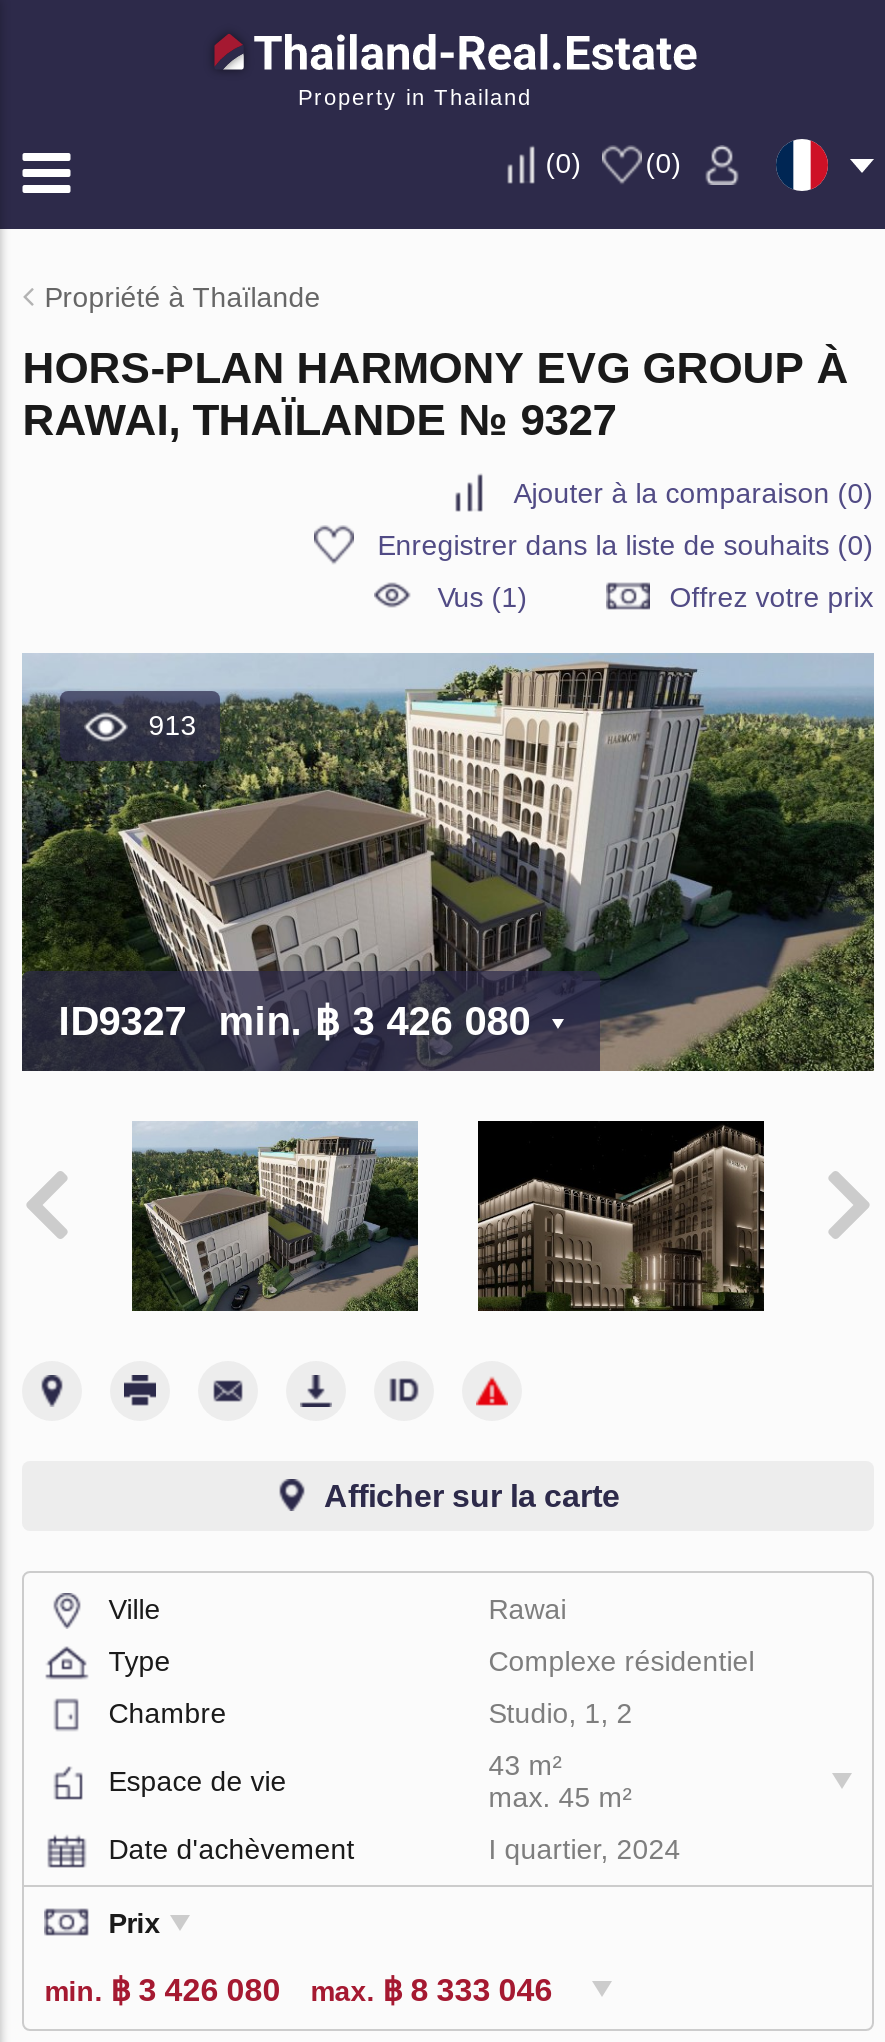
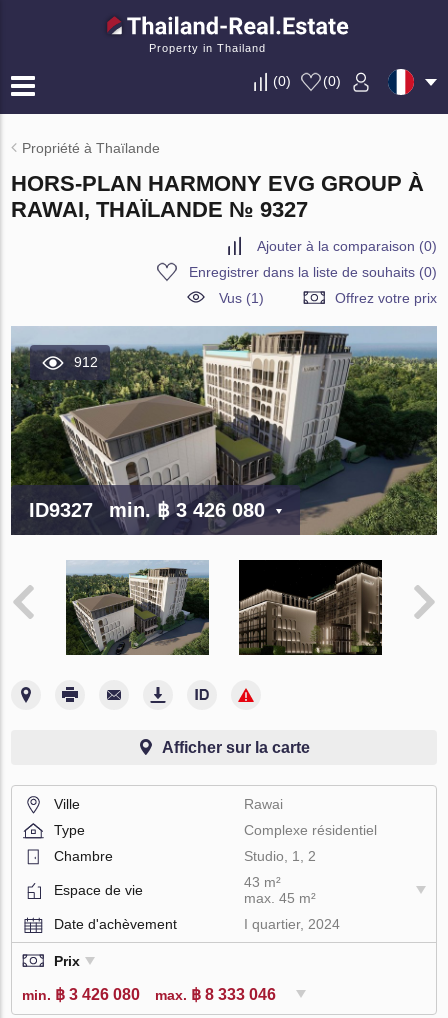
[148,709,196,741] 913 -> [74,354,98,370] 912

